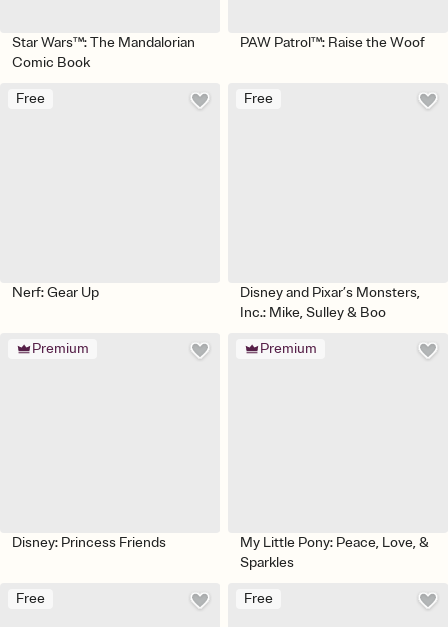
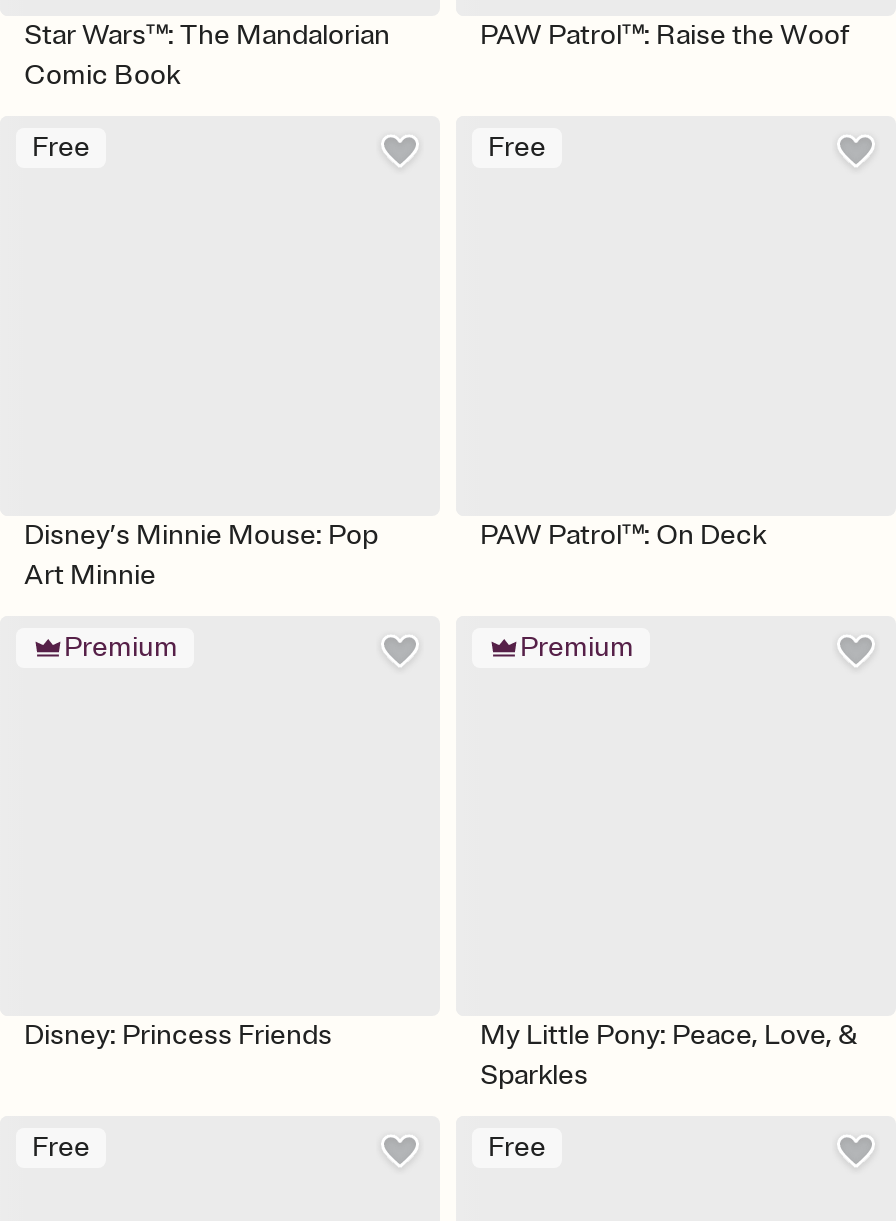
[12,284,99,301] Nerf: Gear Up -> [24,518,378,592] Disney’s Minnie Mouse: Pop | Art Minnie
[240,284,420,321] Disney and Pixar’s Monsters, | Inc.: Mike, Sulley & Boo -> [480,518,766,552] PAW Patrol™: On Deck

